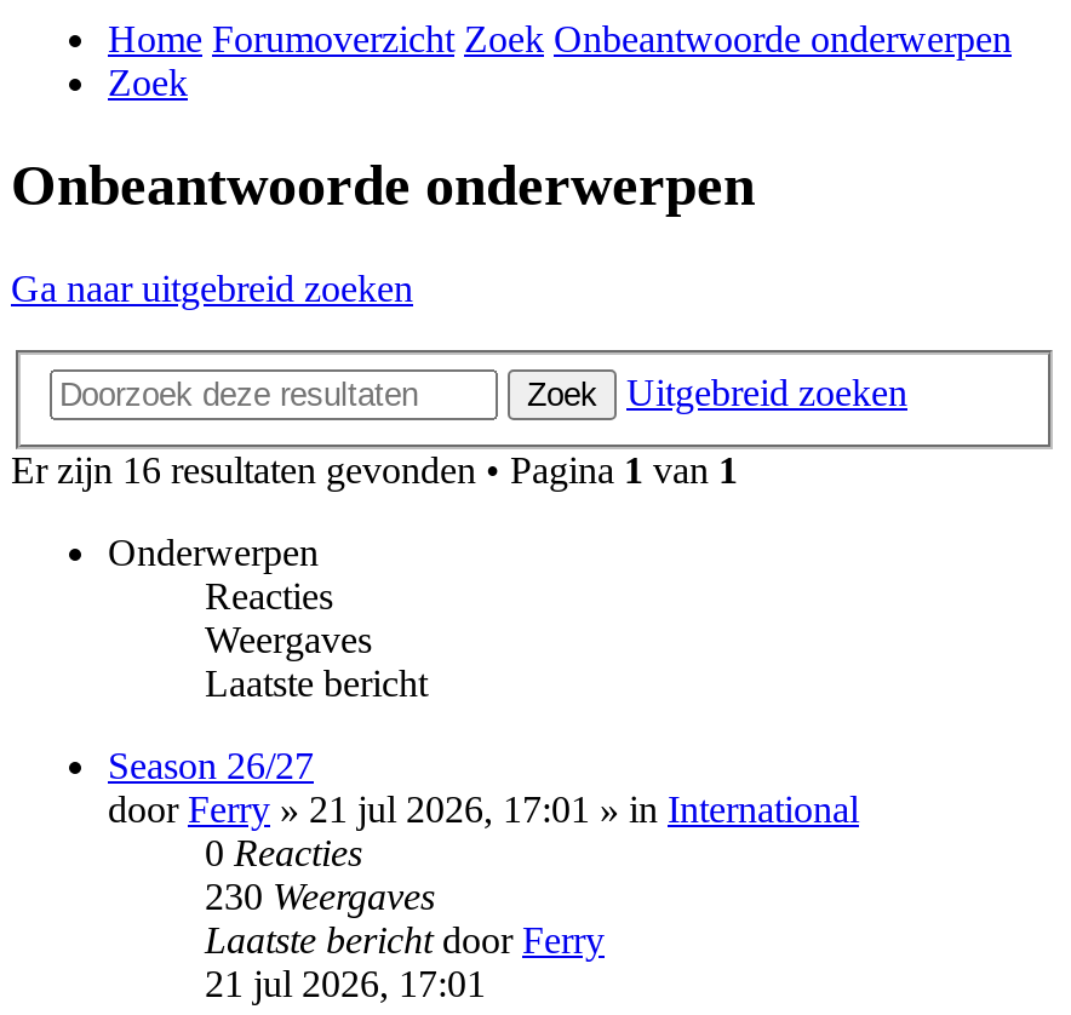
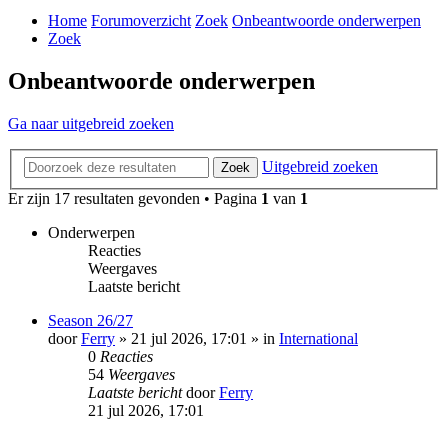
[11,449,738,490] Er zijn 16 resultaten gevonden • Pagina1van1 -> [8,190,308,207] Er zijn 17 resultaten gevonden • Pagina1van1
[205,875,435,917] 230 Weergaves -> [88,366,175,383] 54 Weergaves

